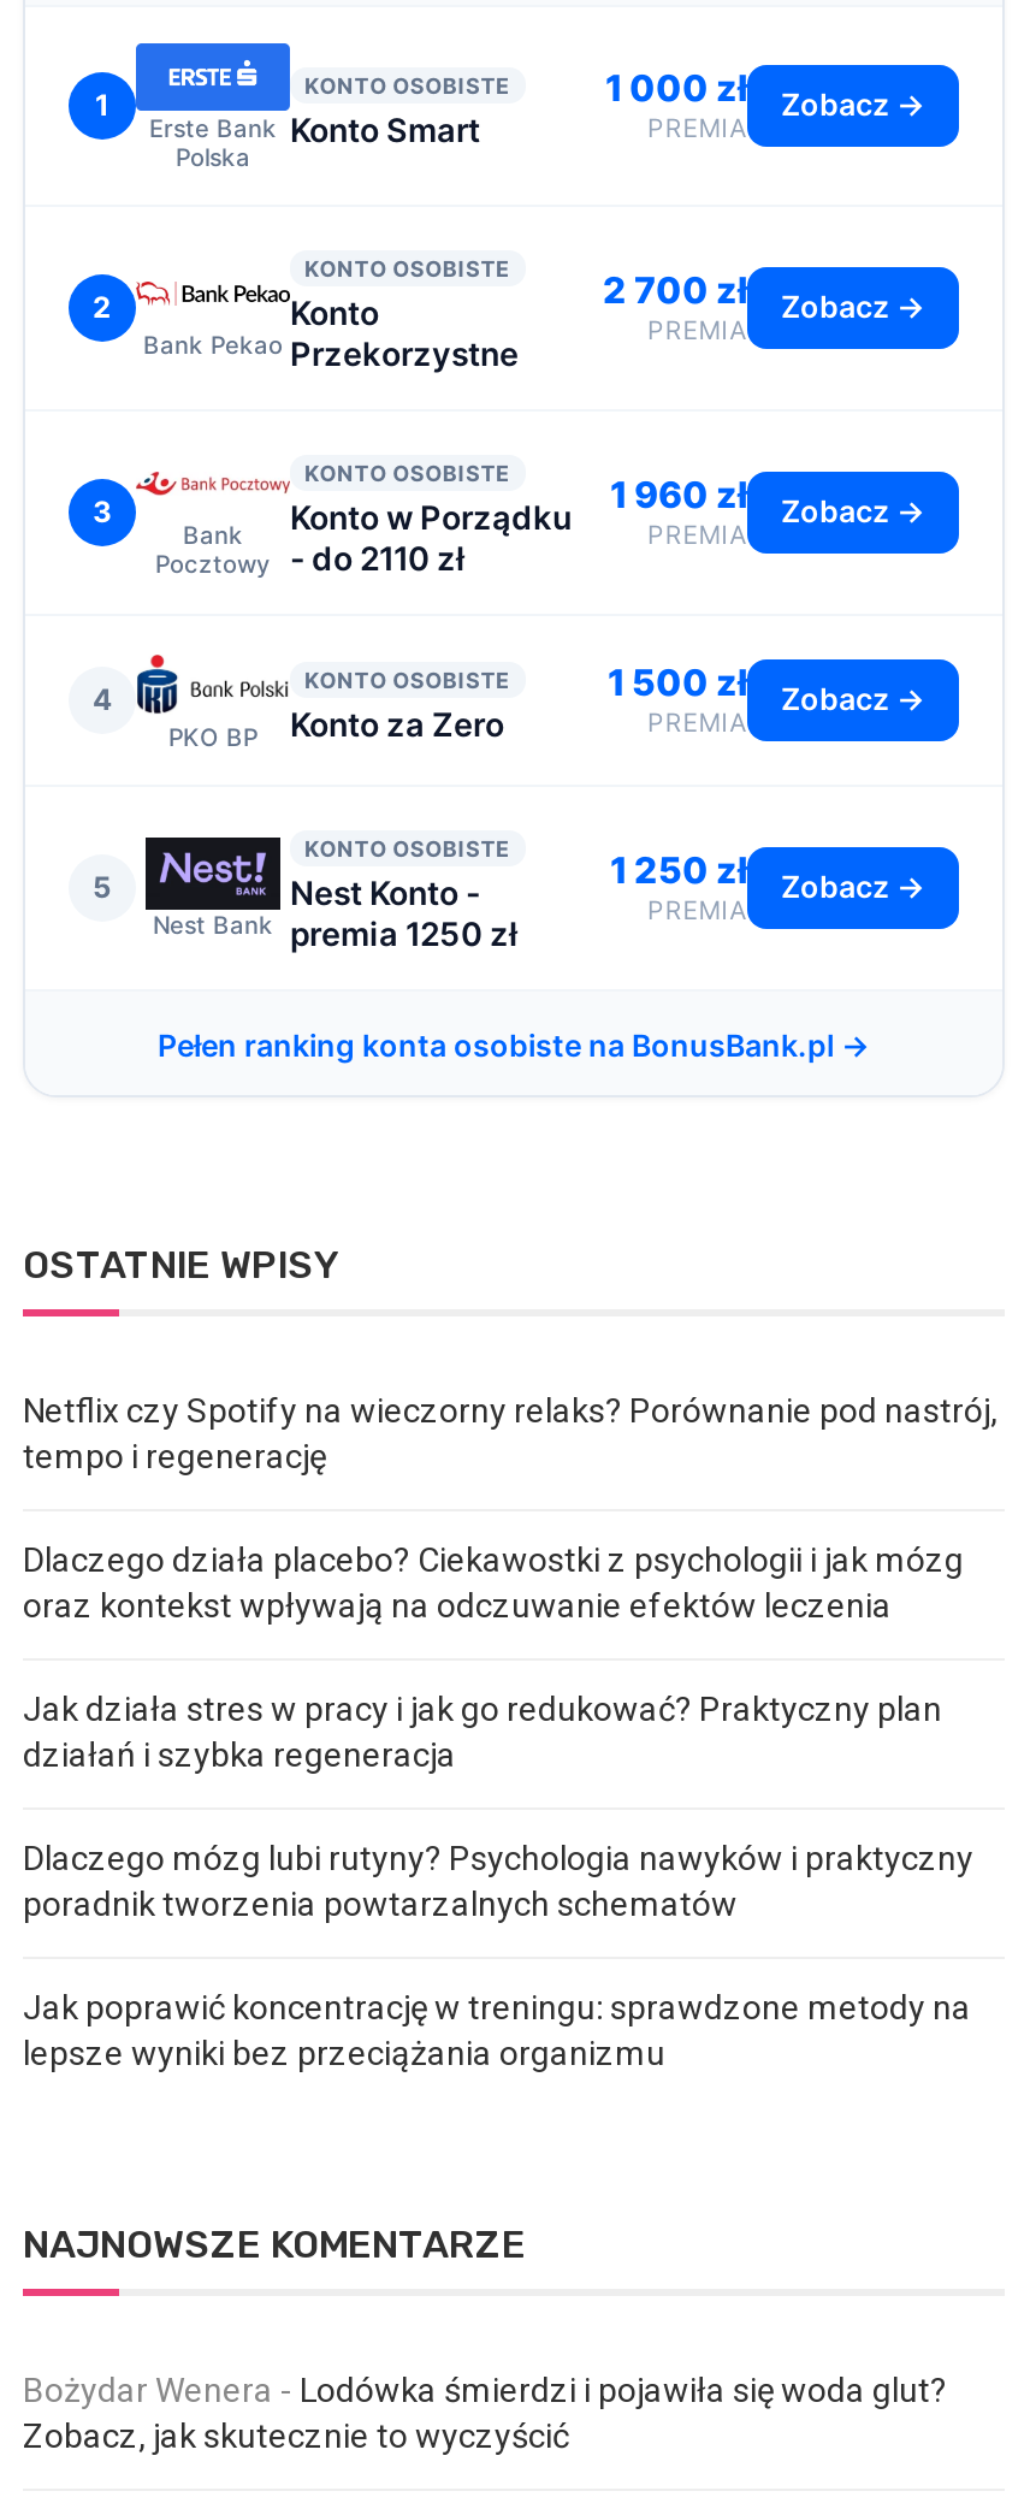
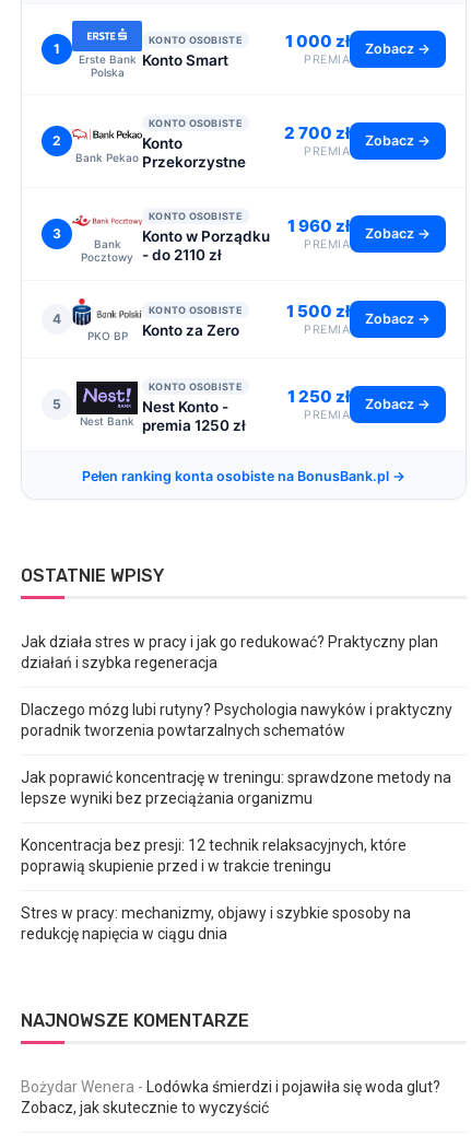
[23,1391,997,1624] Netflix czy Spotify na wieczorny relaks? Porównanie pod nastrój, | tempo i regenerację | Dlaczego działa placebo? Ciekawostki z psychologii i jak mózg | oraz kontekst wpływają na odczuwanie efektów leczenia -> none
moved [23,1689,973,2072] -> [21,633,452,807]: Jak działa stres w pracy i jak go redukować? Praktyczny plan | działań i szybka regeneracja | Dlaczego mózg lubi rutyny? Psychologia nawyków i praktyczny | poradnik tworzenia powtarzalnych schematów | Jak poprawić koncentrację w treningu: sprawdzone metody na | lepsze wyniki bez przeciążania organizmu
none -> [21,836,411,942] Koncentracja bez presji: 12 technik relaksacyjnych, które | poprawią skupienie przed i w trakcie treningu | Stres w pracy: mechanizmy, objawy i szybkie sposoby na | redukcję napięcia w ciągu dnia

